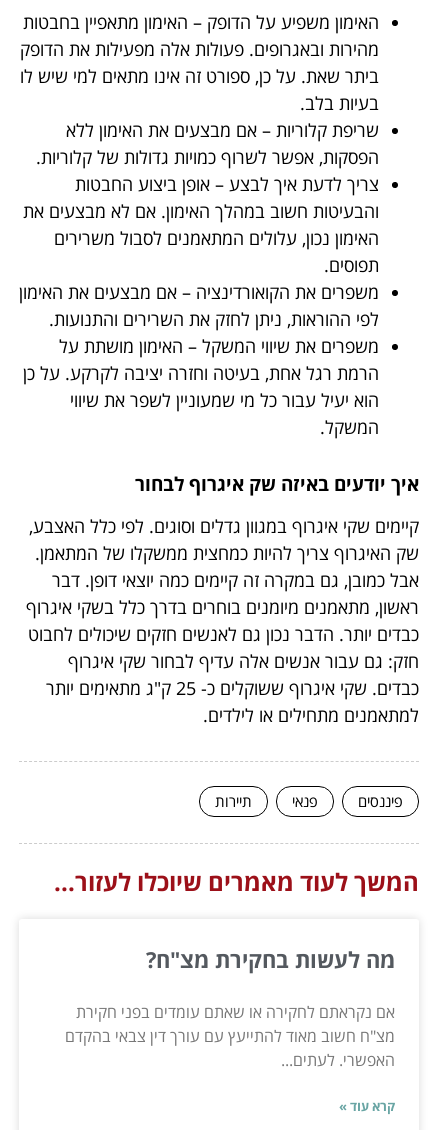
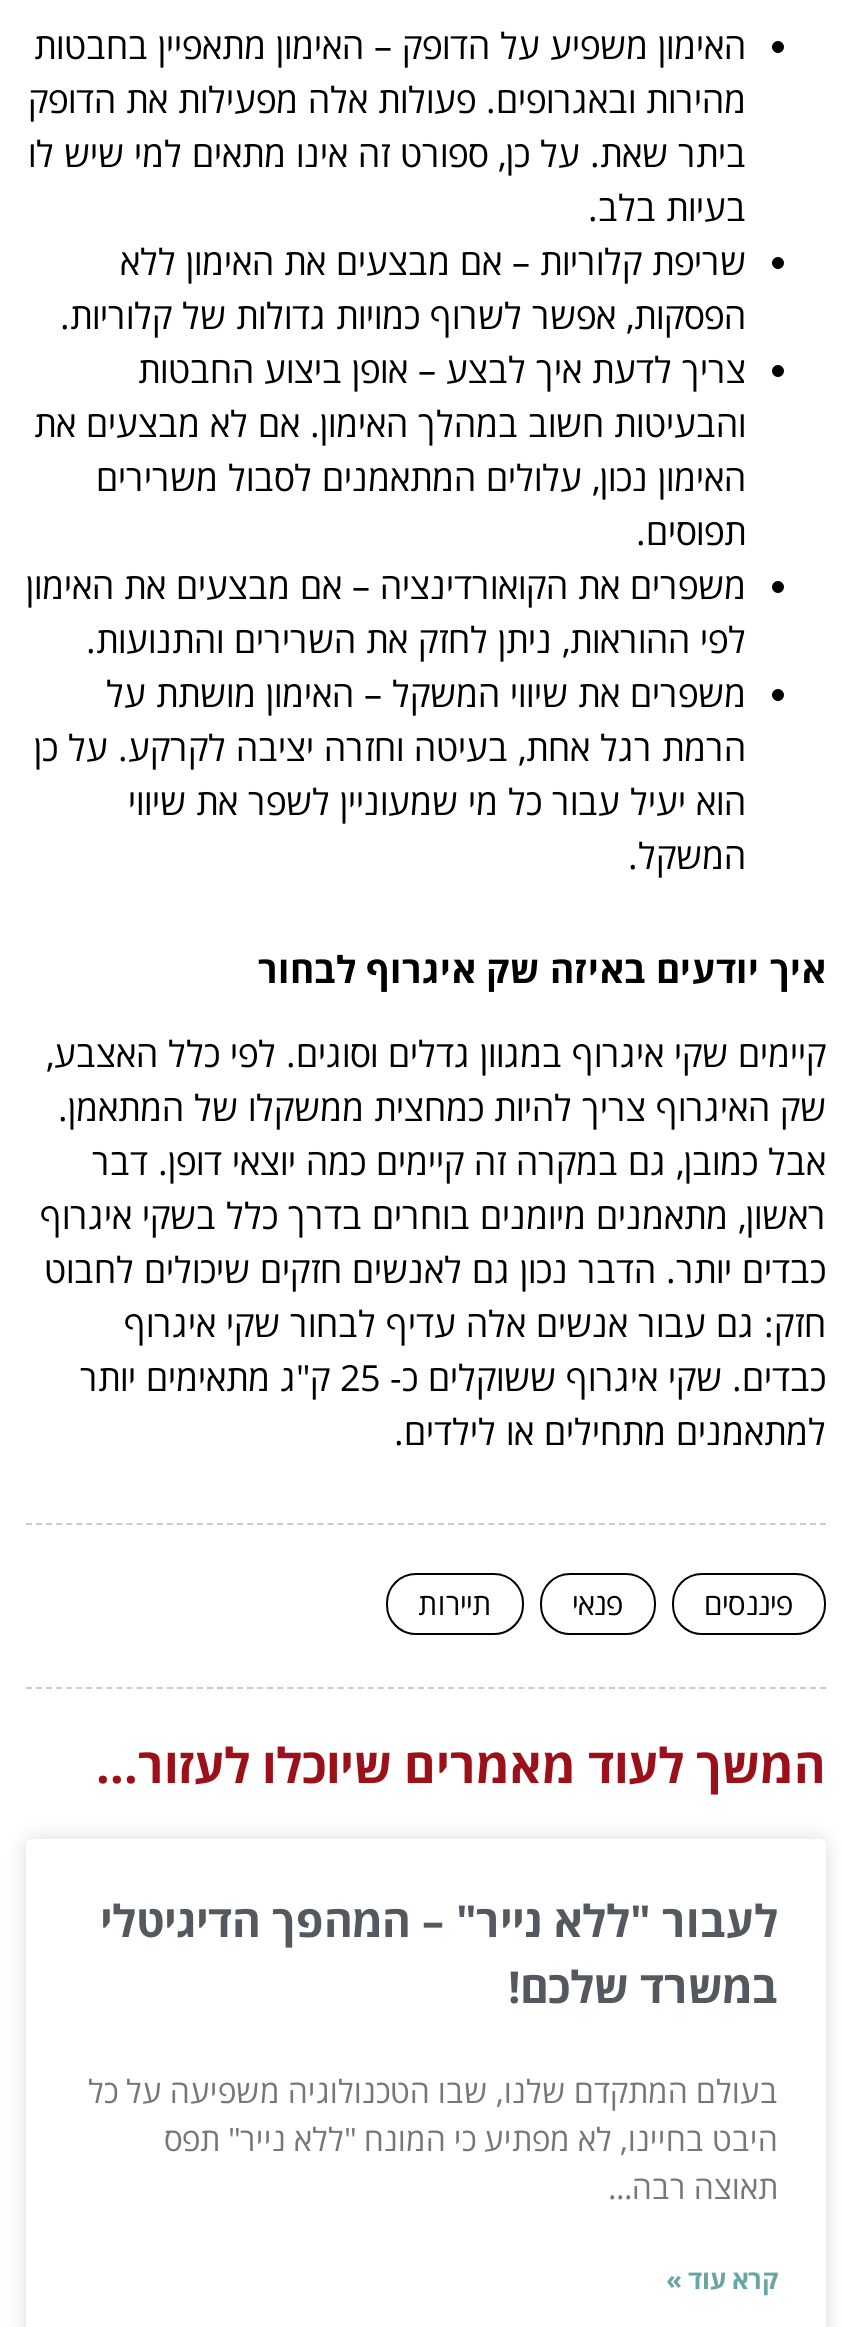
[146,943,395,973] מה לעשות בחקירת מצ"ח? -> [100,1888,778,2014] לעבור "ללא נייר" – המהפך הדיגיטלי | במשרד שלכם!
[65,1000,395,1070] אם נקראתם לחקירה או שאתם עומדים בפני חקירת | מצ"ח חשוב מאוד להתייעץ עם עורך דין צבאי בהקדם | האפשרי. לעתים... -> [88,2068,778,2208] בעולם המתקדם שלנו, שבו הטכנולוגיה משפיעה על כל | היבט בחיינו, לא מפתיע כי המונח "ללא נייר" תפס | תאוצה רבה...

